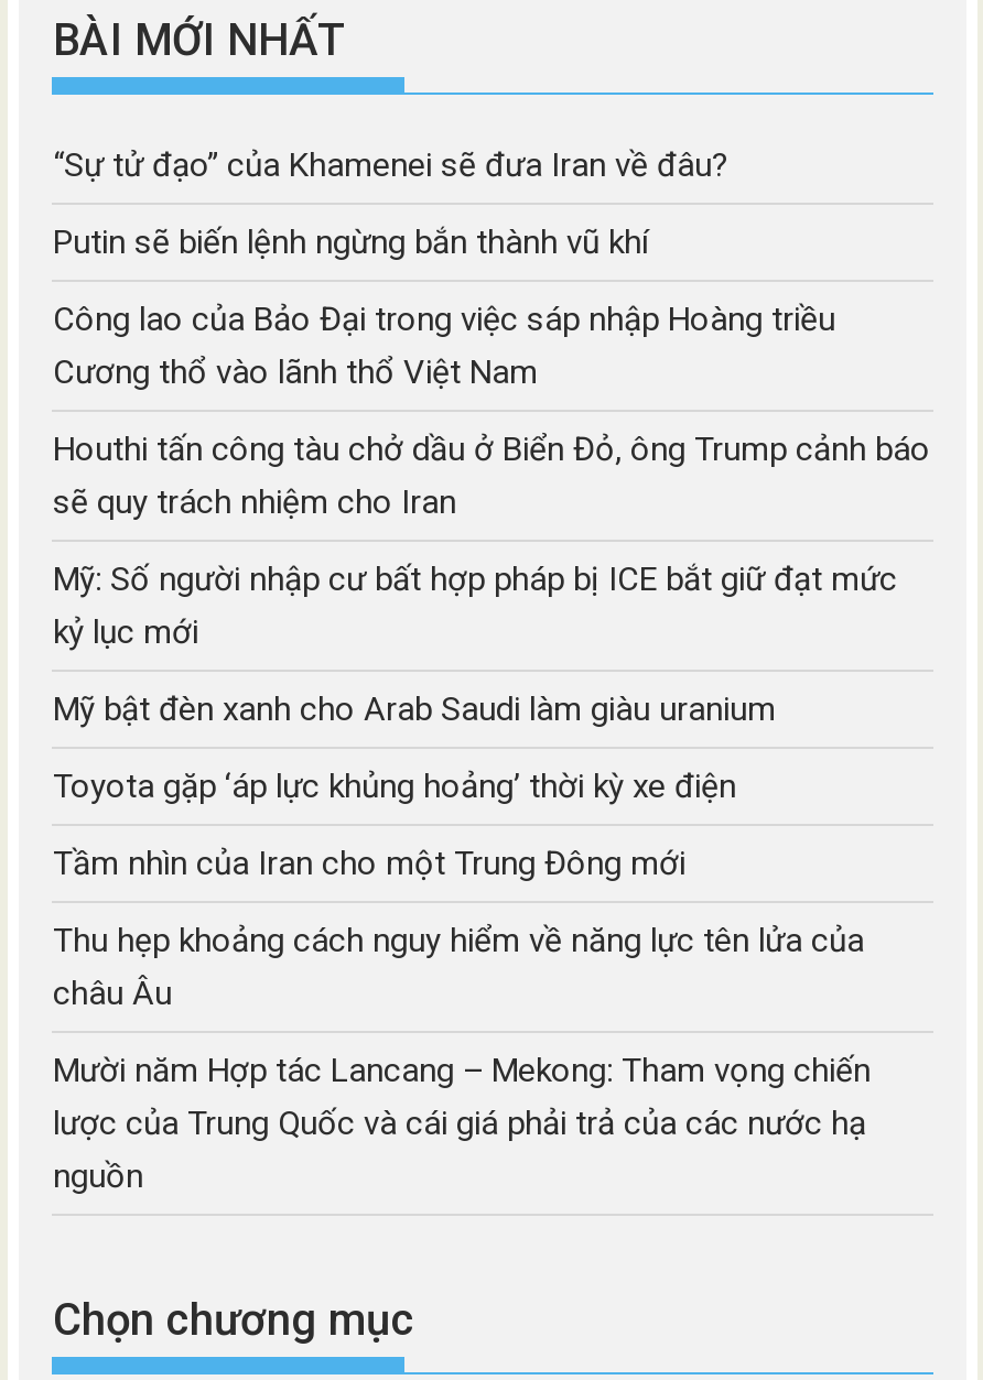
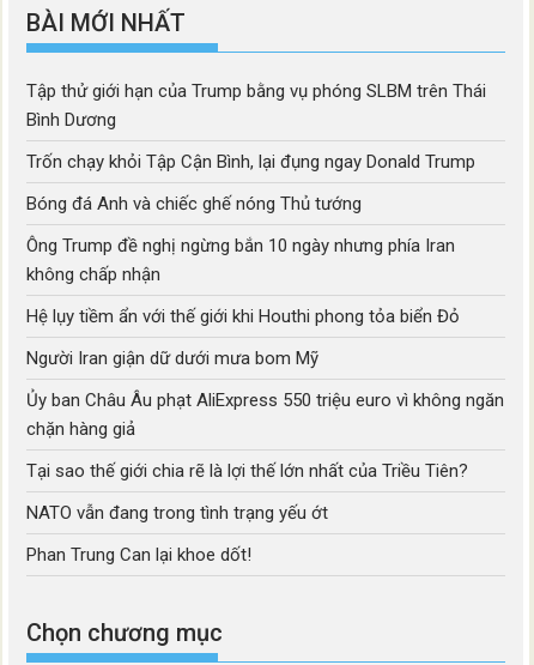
[53,146,730,185] “Sự tử đạo” của Khamenei sẽ đưa Iran về đâu? -> [27,81,487,131] Tập thử giới hạn của Trump bằng vụ phóng SLBM trên Thái | Bình Dương
[53,223,648,263] Putin sẽ biến lệnh ngừng bắn thành vũ khí -> [27,151,476,173] Trốn chạy khỏi Tập Cận Bình, lại đụng ngay Donald Trump
[53,300,835,393] Công lao của Bảo Đại trong việc sáp nhập Hoàng triều | Cương thổ vào lãnh thổ Việt Nam -> [27,193,362,215] Bóng đá Anh và chiếc ghế nóng Thủ tướng
[53,430,930,522] Houthi tấn công tàu chở dầu ở Biển Đỏ, ông Trump cảnh báo | sẽ quy trách nhiệm cho Iran -> [27,235,456,285] Ông Trump đề nghị ngừng bắn 10 ngày nhưng phía Iran | không chấp nhận
[53,560,897,652] Mỹ: Số người nhập cư bất hợp pháp bị ICE bắt giữ đạt mức | kỷ lục mới -> [27,306,460,327] Hệ lụy tiềm ẩn với thế giới khi Houthi phong tỏa biển Đỏ
[53,690,776,730] Mỹ bật đèn xanh cho Arab Saudi làm giàu uranium -> [27,348,319,369] Người Iran giận dữ dưới mưa bom Mỹ
[53,767,736,807] Toyota gặp ‘áp lực khủng hoảng’ thời kỳ xe điện -> [27,390,505,440] Ủy ban Châu Âu phạt AliExpress 550 triệu euro vì không ngăn | chặn hàng giả
[53,844,685,884] Tầm nhìn của Iran cho một Trung Đông mới -> [27,460,469,482] Tại sao thế giới chia rẽ là lợi thế lớn nhất của Triều Tiên?
[53,921,864,1014] Thu hẹp khoảng cách nguy hiểm về năng lực tên lửa của | châu Âu -> [27,502,329,524] NATO vẫn đang trong tình trạng yếu ớt
[53,1051,871,1197] Mười năm Hợp tác Lancang – Mekong: Tham vọng chiến | lược của Trung Quốc và cái giá phải trả của các nước hạ | nguồn -> [27,544,252,566] Phan Trung Can lại khoe dốt!

